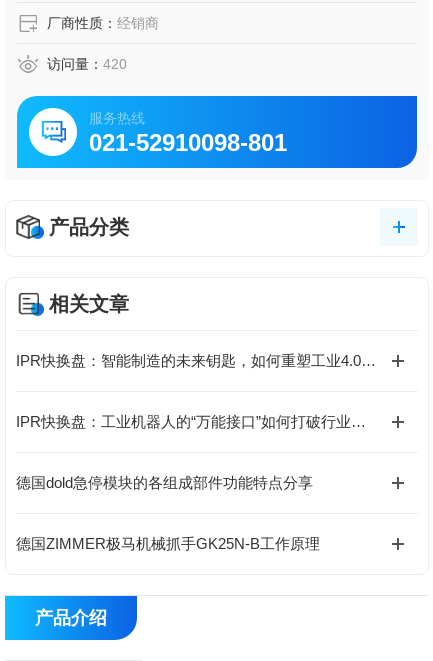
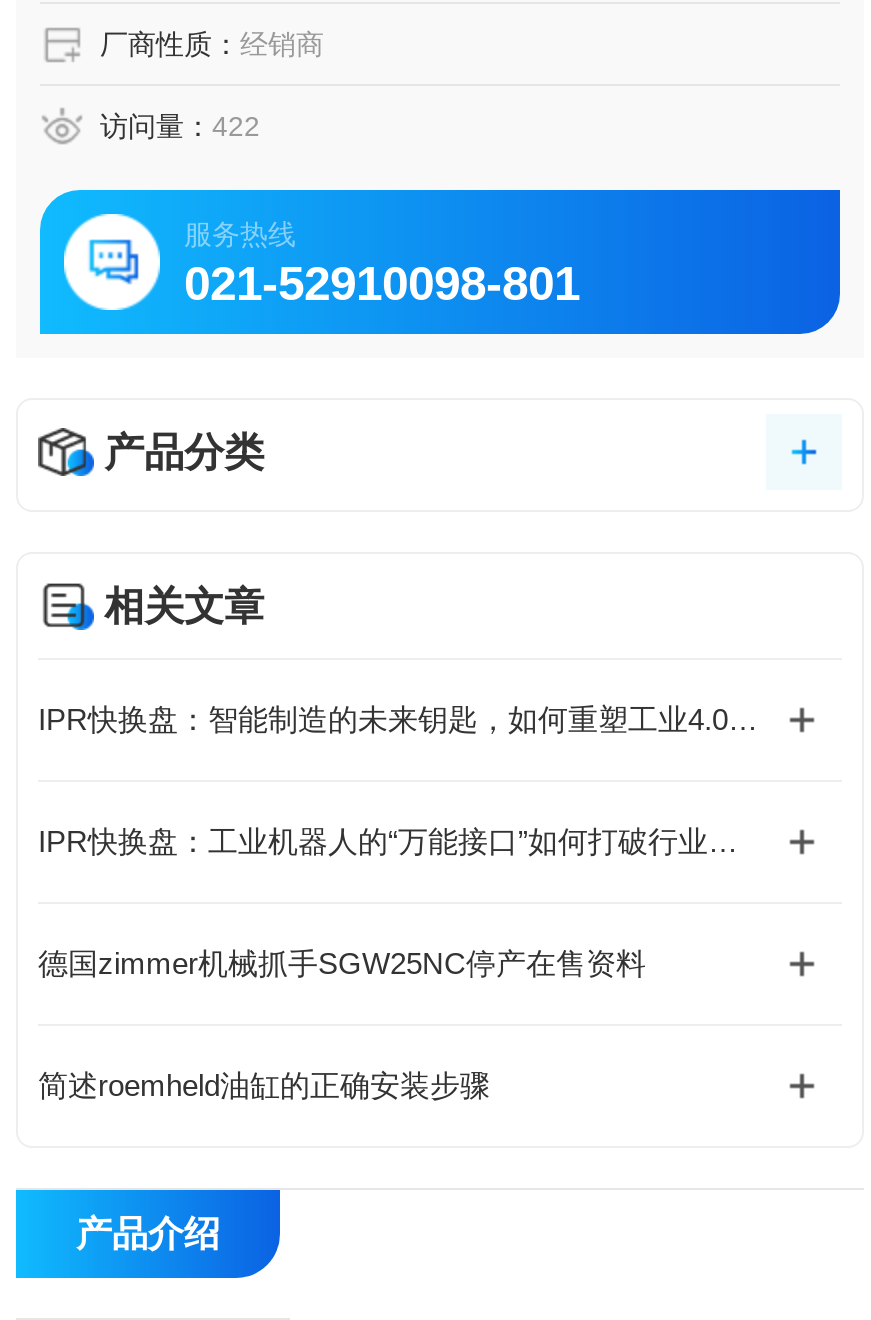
[47,56,127,72] 访问量：420 -> [100,110,260,142] 访问量：422
[16,474,313,491] 德国dold急停模块的各组成部件功能特点分享 -> [38,946,646,980] 德国zimmer机械抓手SGW25NC停产在售资料
[16,535,320,552] 德国ZIMMER极马机械抓手GK25N-B工作原理 -> [38,1068,490,1102] 简述roemheld油缸的正确安装步骤

